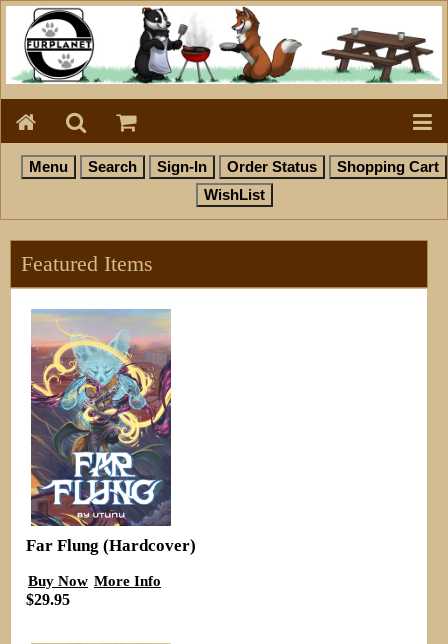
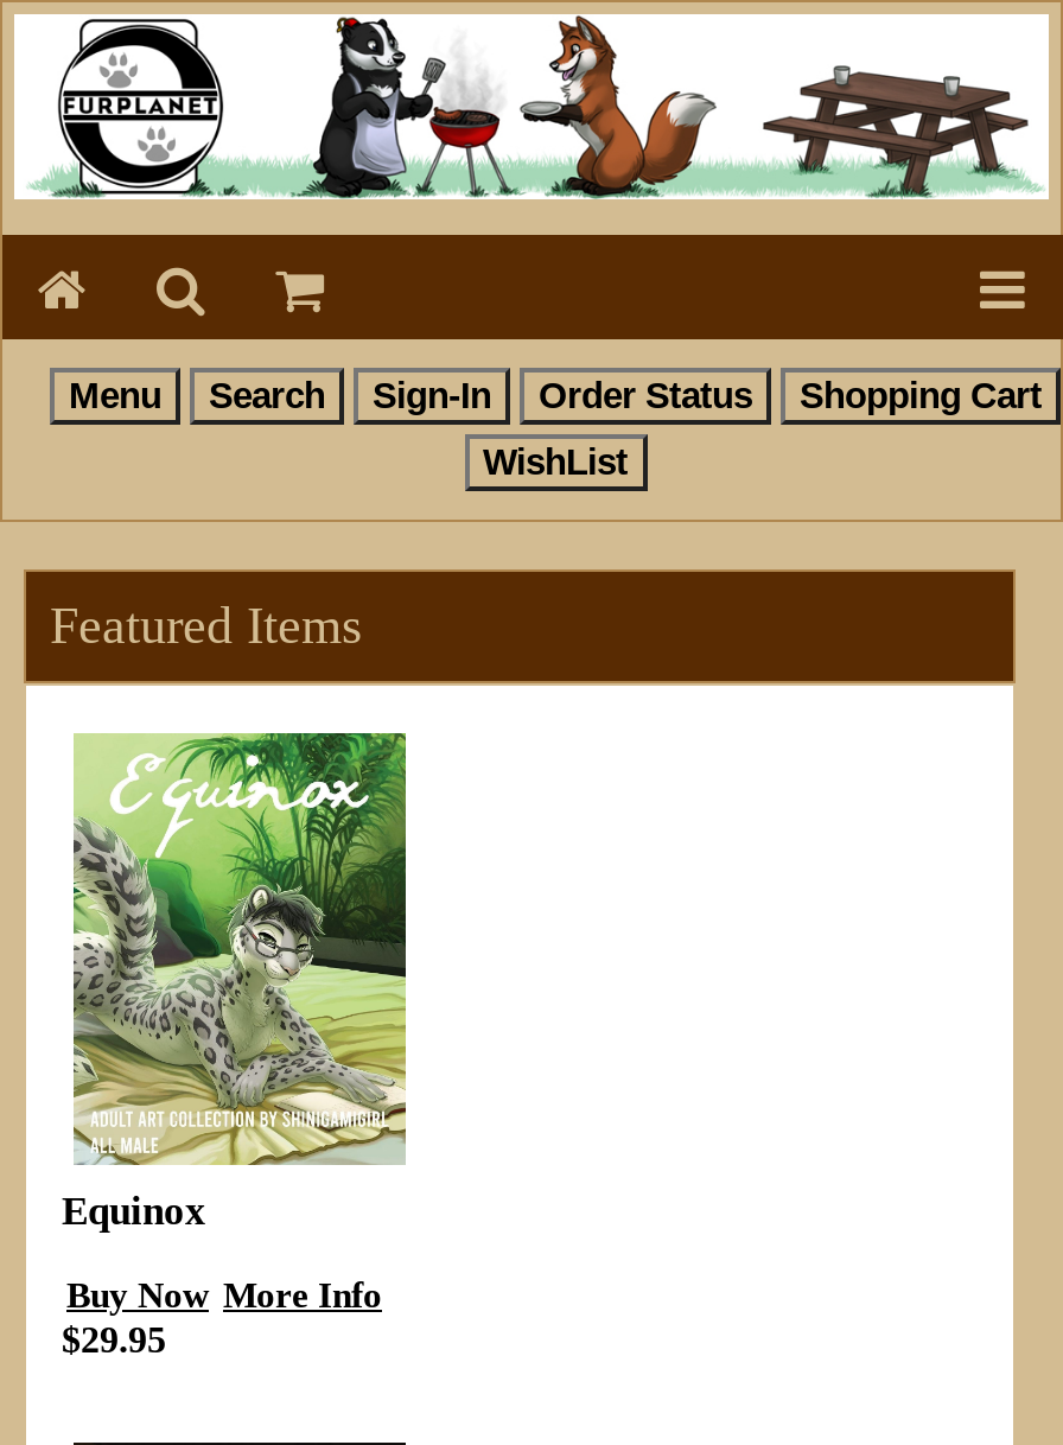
[26,309,196,555] [image] | Far Flung (Hardcover) -> [62,731,408,1233] [image] | Equinox

